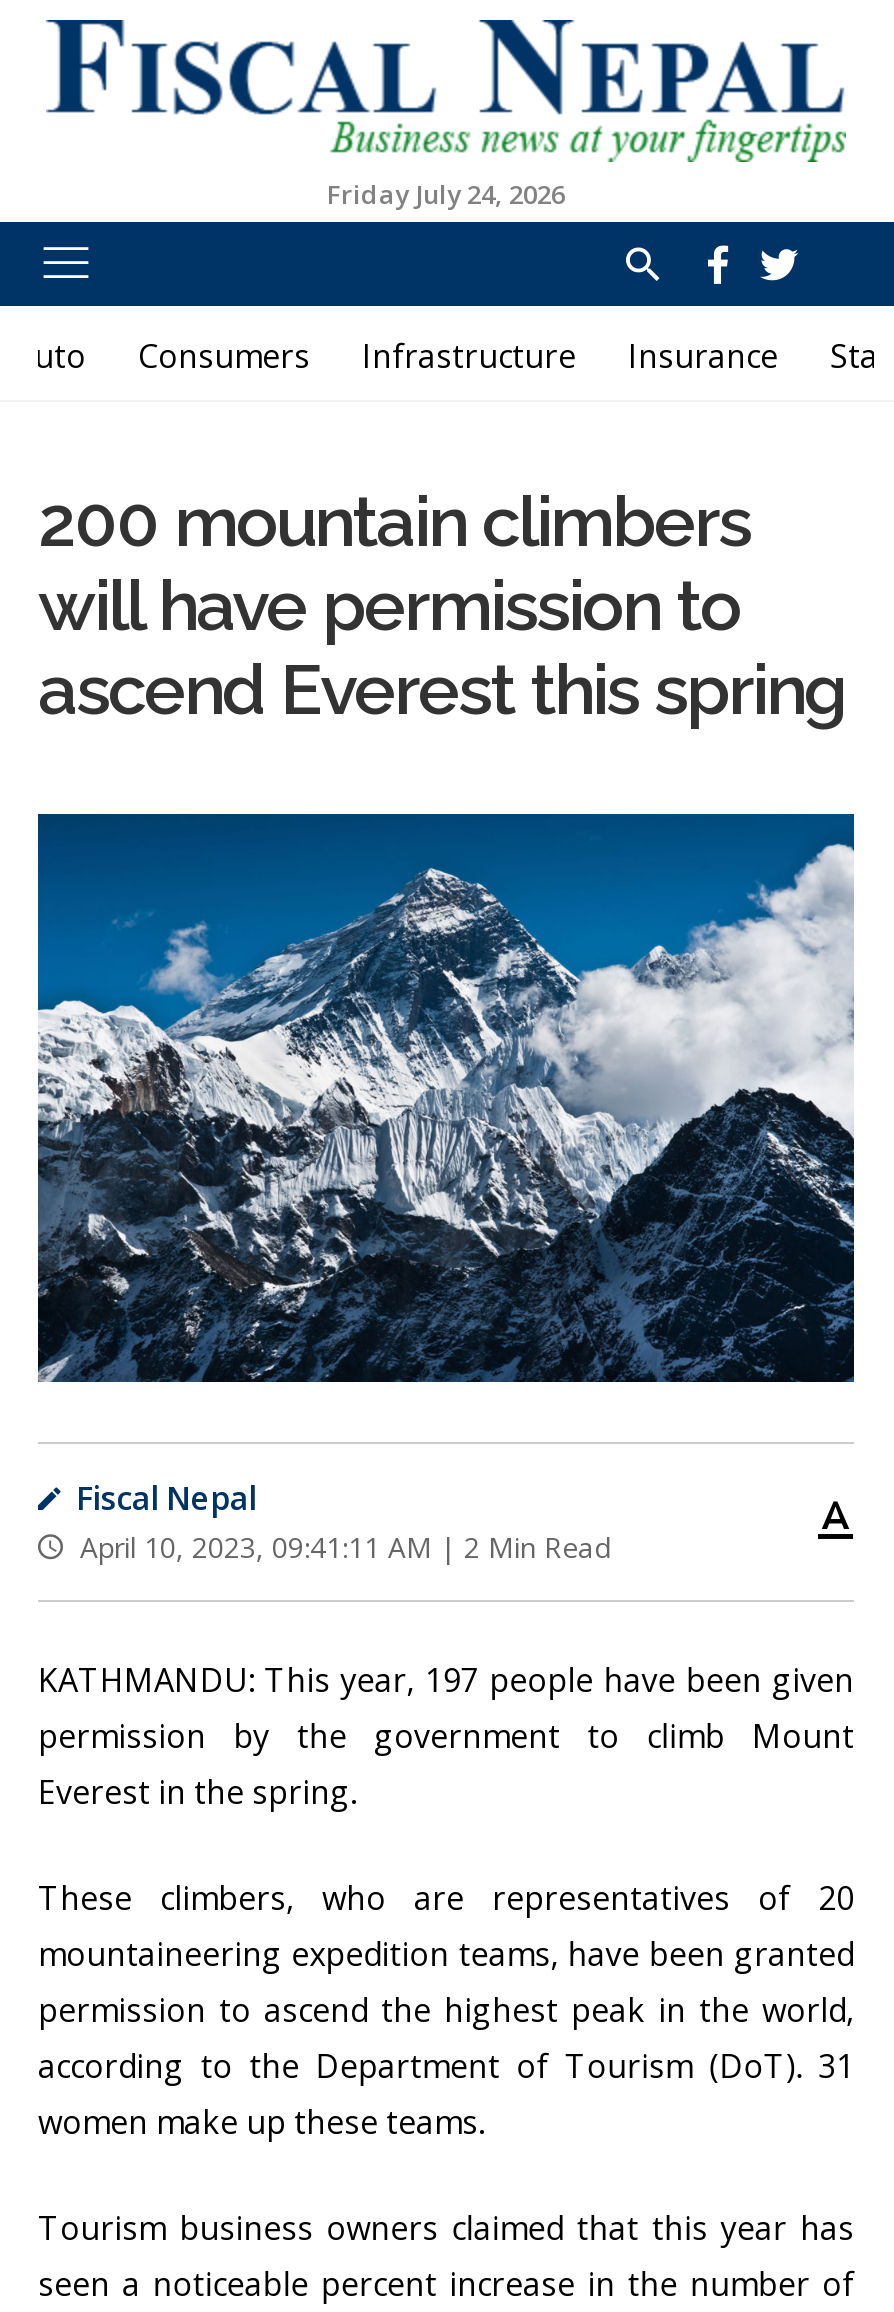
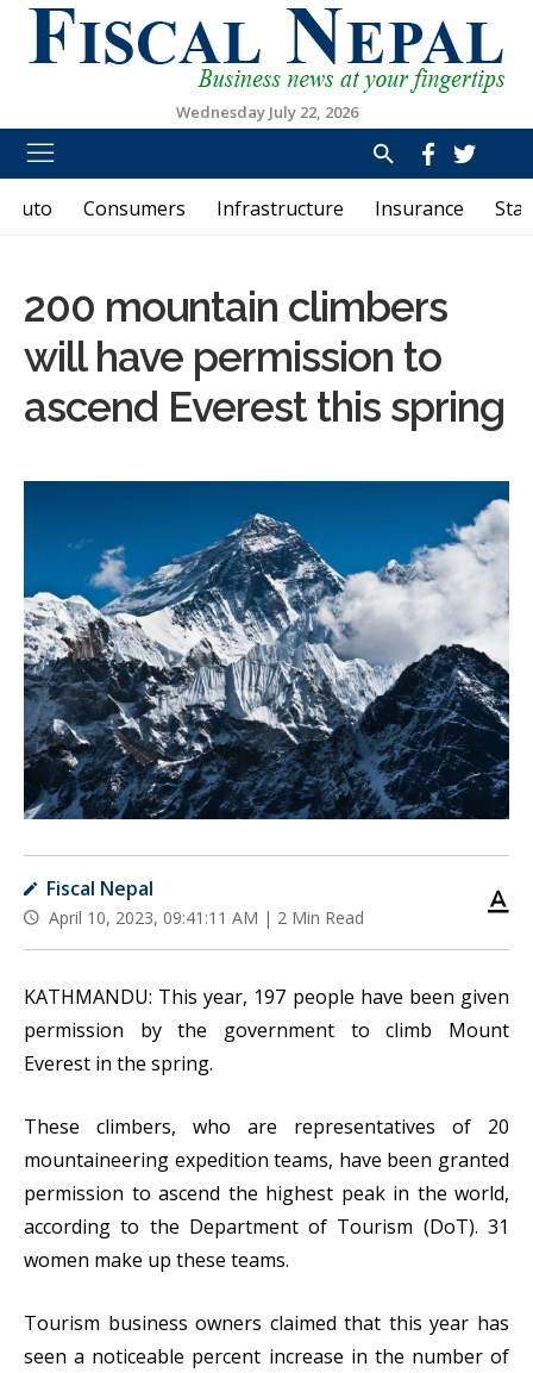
[327,176,565,212] Friday July 24, 2026 -> [175,101,358,123] Wednesday July 22, 2026

